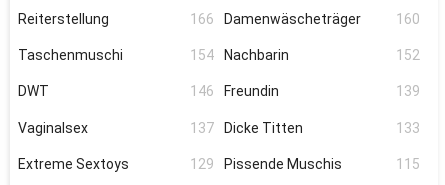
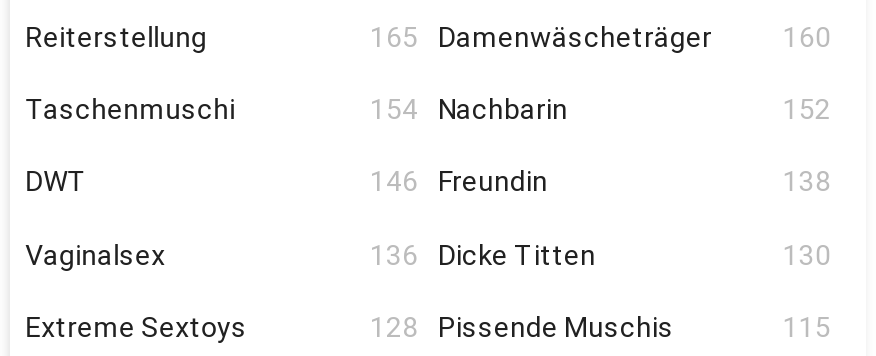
[190,11,361,27] 166 Damenwäscheträger -> [370,21,712,53] 165 Damenwäscheträger
[396,83,420,99] 139 -> [783,166,831,198] 138
[190,120,303,136] 137 Dicke Titten -> [370,238,596,270] 136 Dicke Titten
[396,120,420,136] 133 -> [783,238,831,270] 130
[190,156,342,172] 129 Pissende Muschis -> [370,311,674,343] 128 Pissende Muschis

